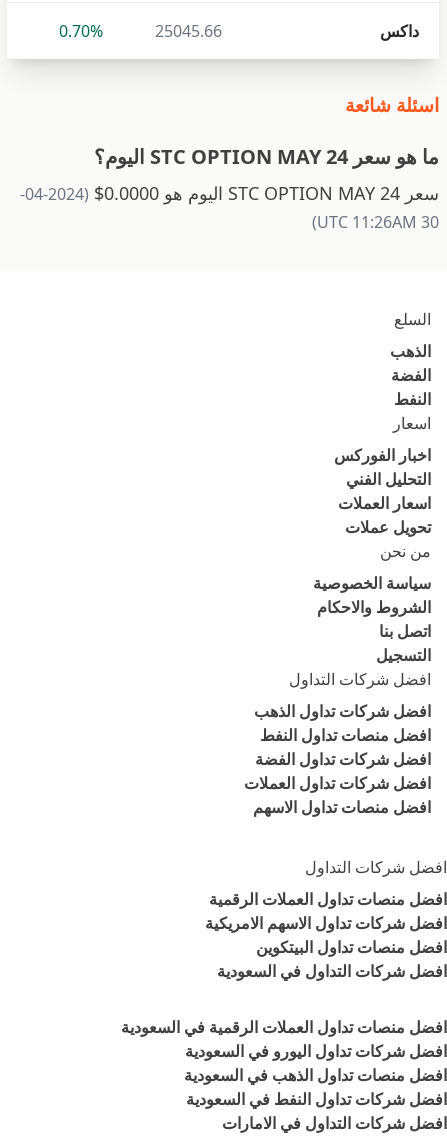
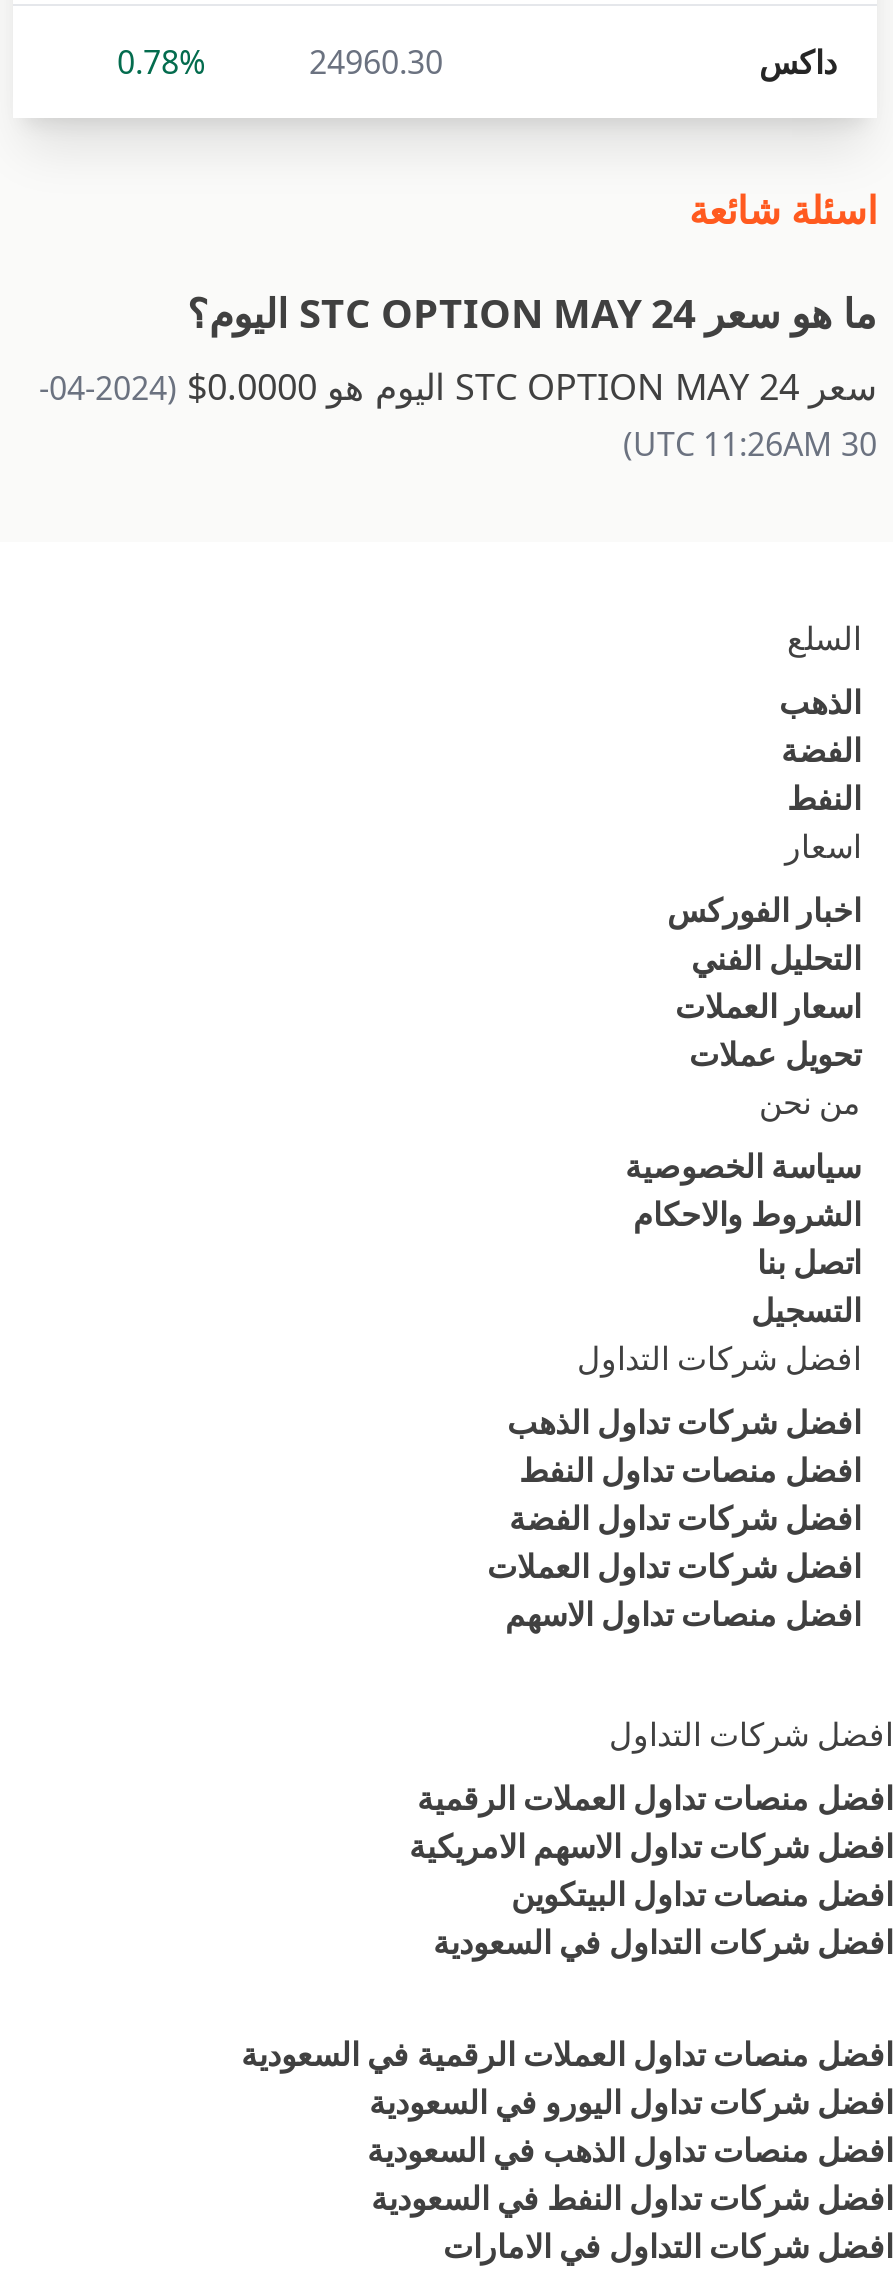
[59,20,103,42] 0.70% -> [117,39,205,83] 0.78%
[155,20,222,42] 25045.66 -> [309,39,443,83] 24960.30

